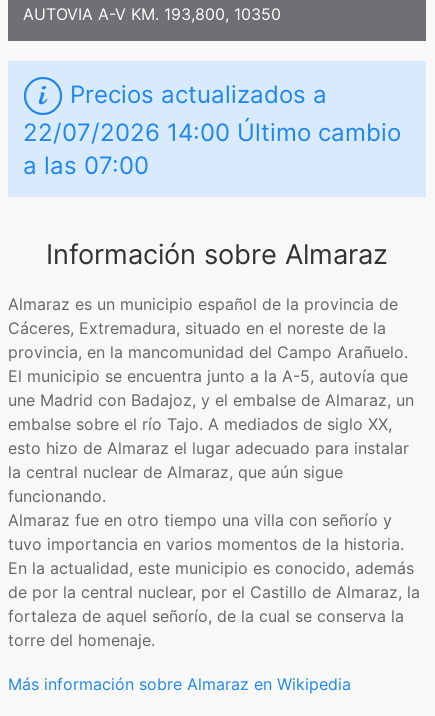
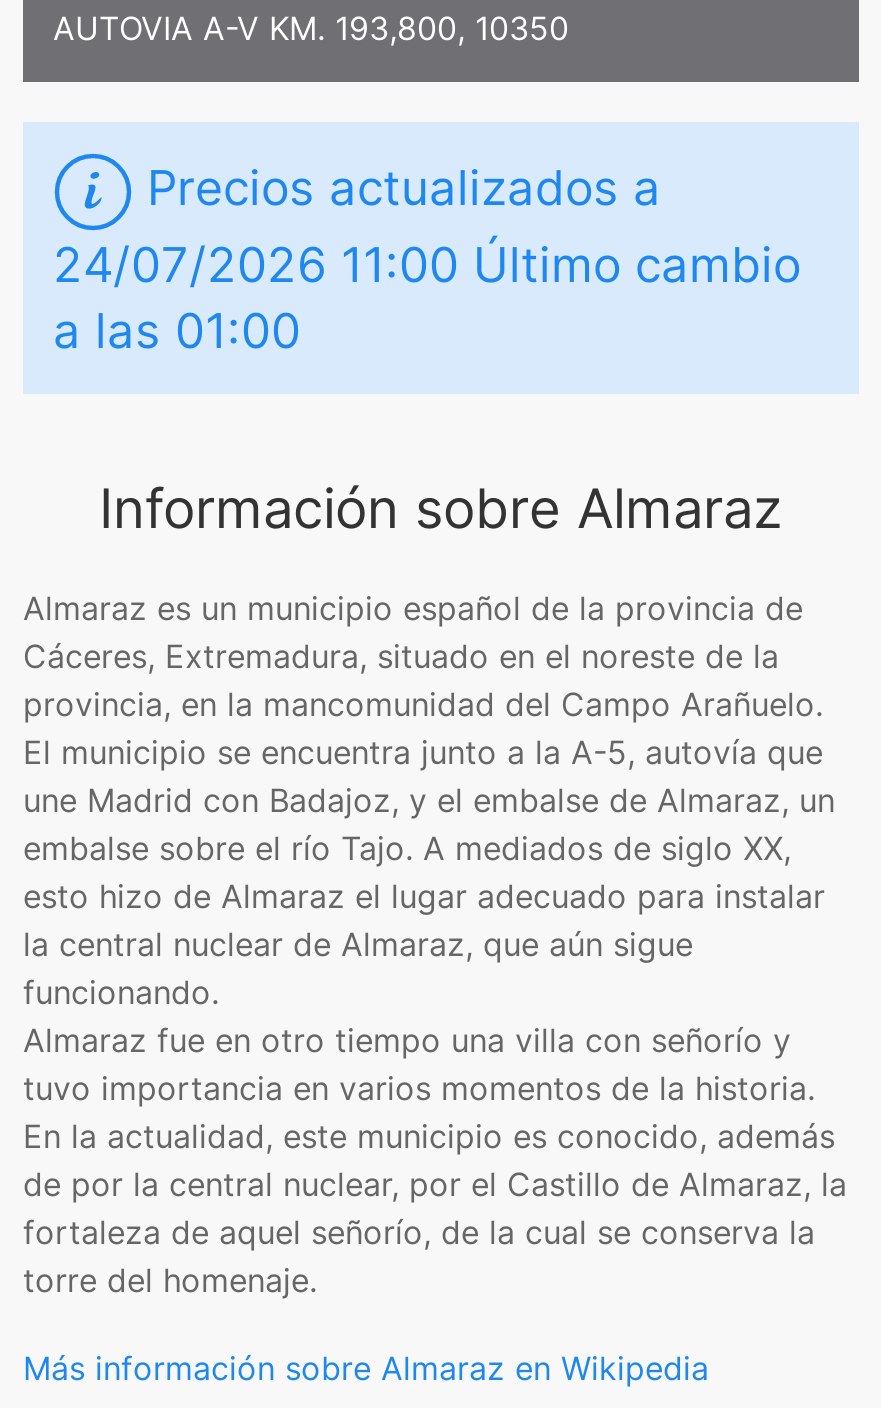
[23,118,401,147] 22/07/2026 14:00 Último cambio -> [53,236,801,294] 24/07/2026 11:00 Último cambio
[23,151,149,180] a las 07:00 -> [53,302,301,360] a las 01:00

